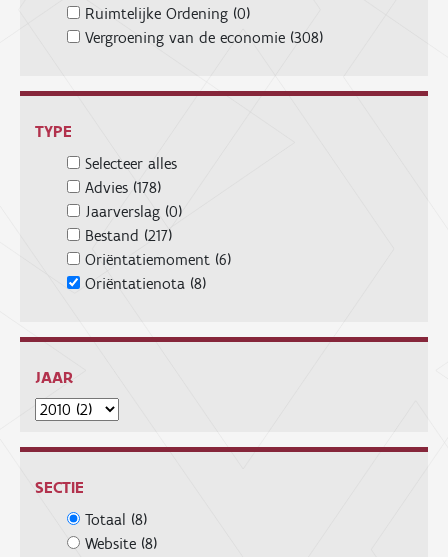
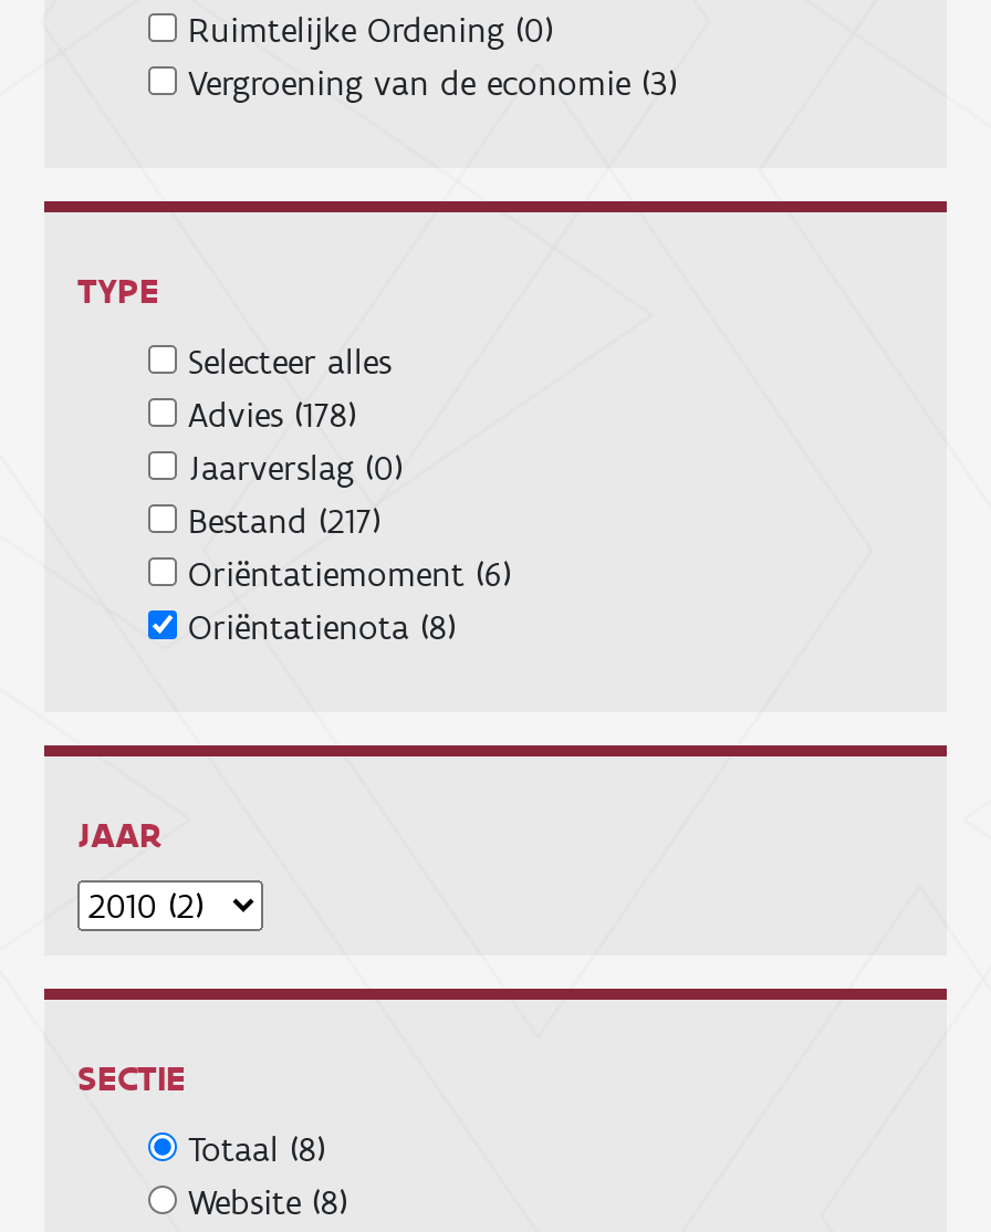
[85,28,323,47] Vergroening van de economie (308) -> [188,62,677,104] Vergroening van de economie (3)

